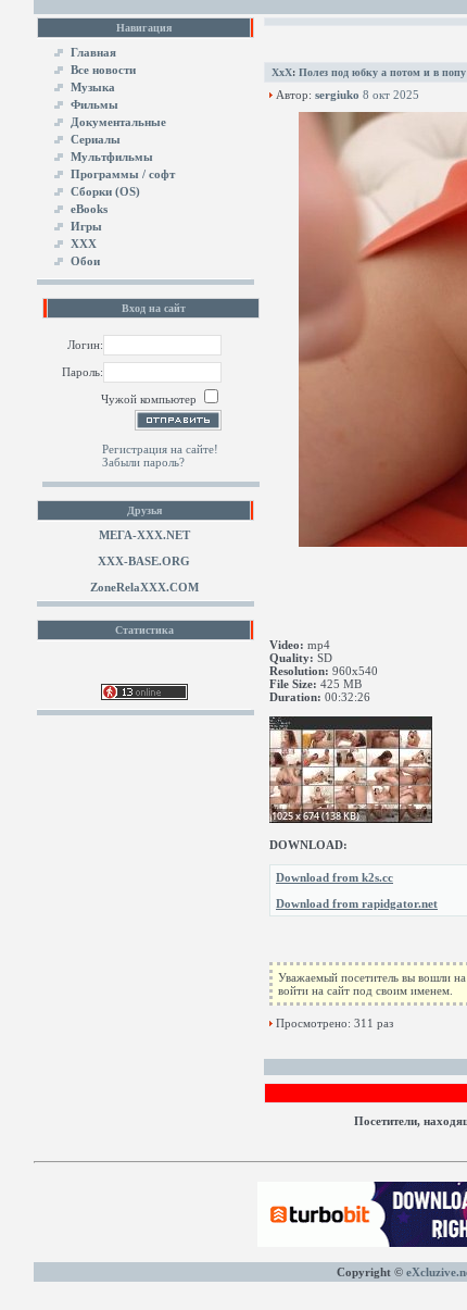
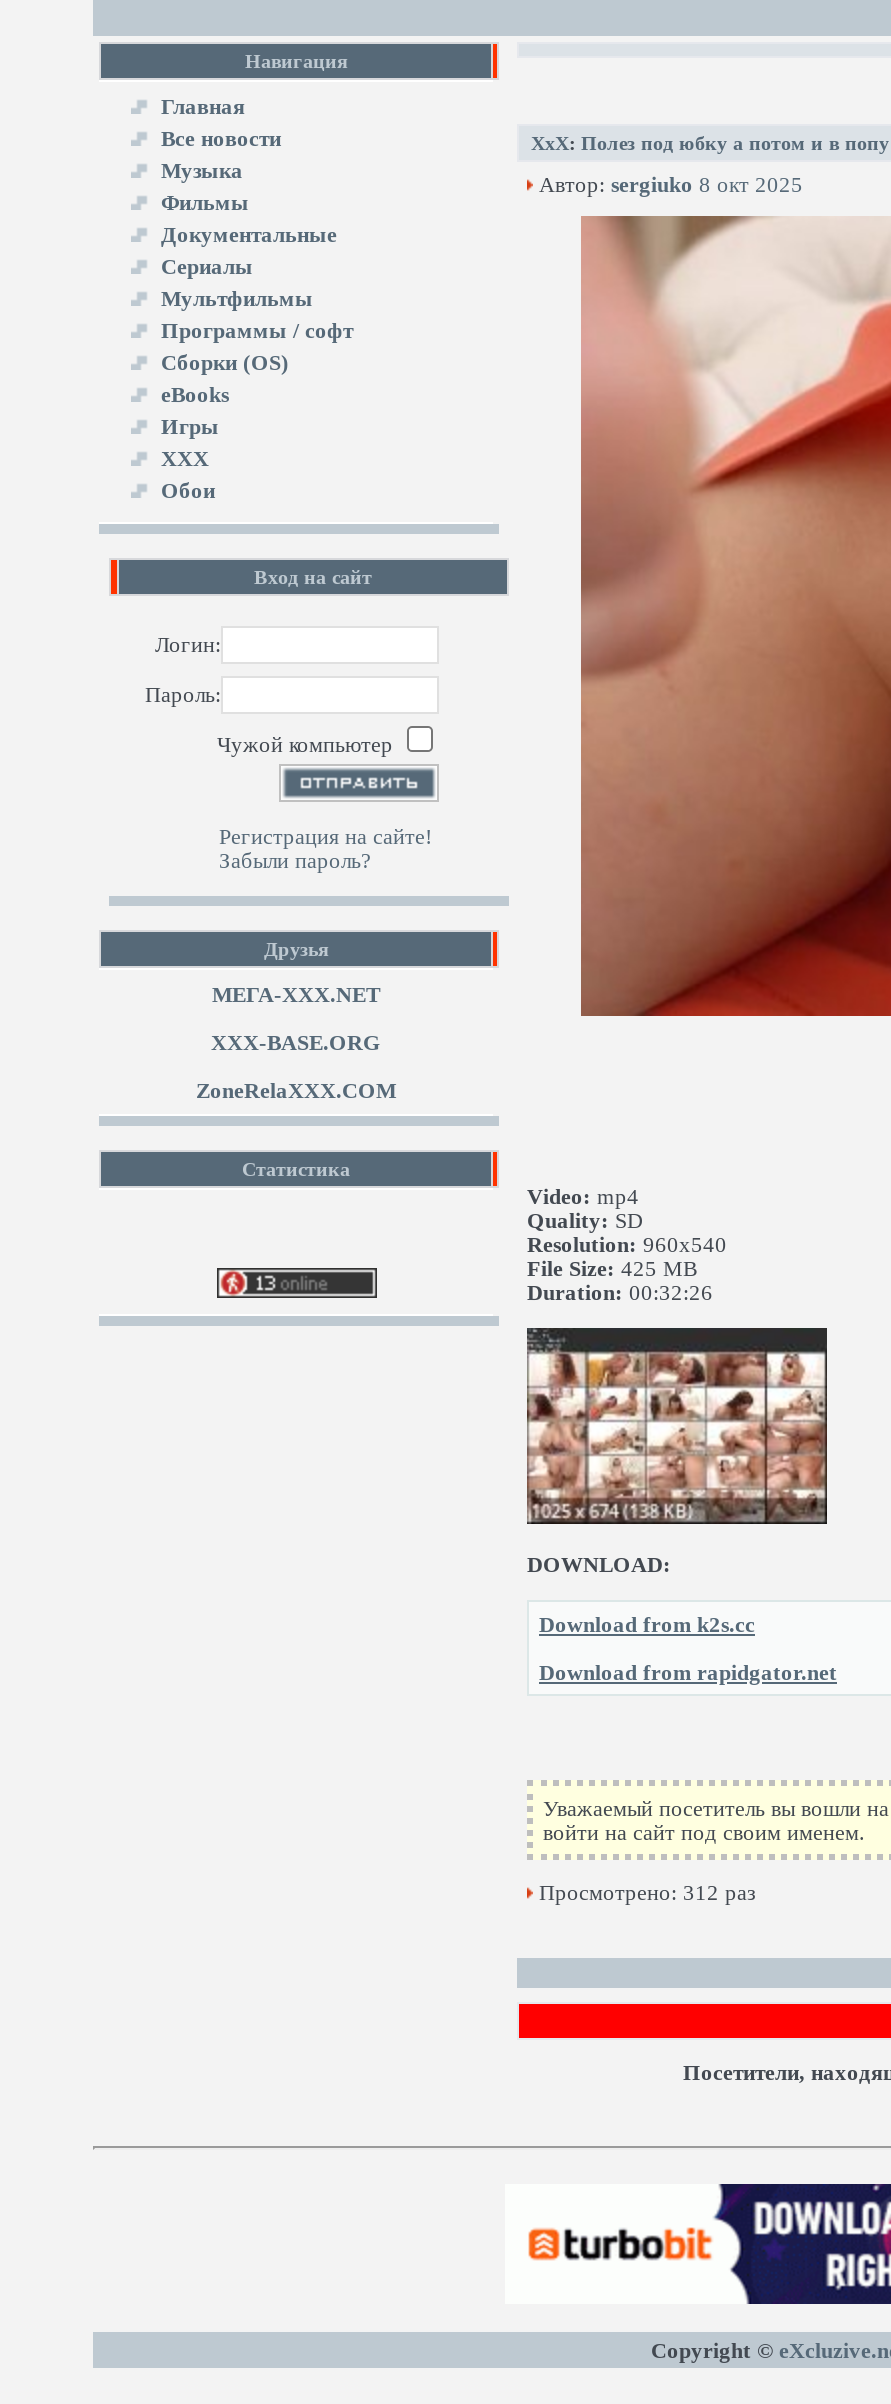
[273,1016,393,1030] Просмотрено: 311 раз -> [533,1880,755,1904] Просмотрено: 312 раз

